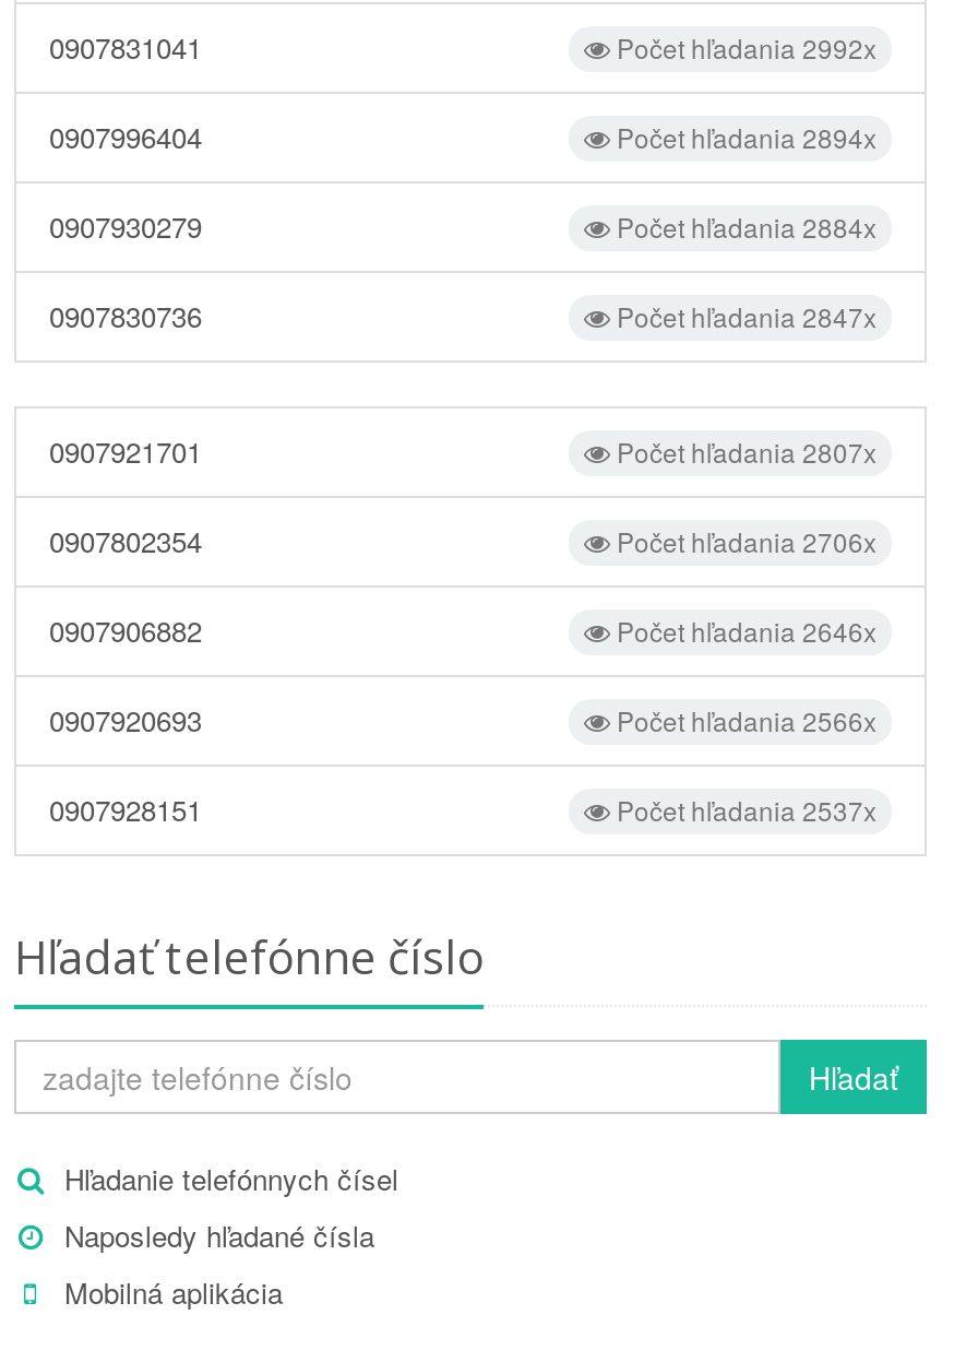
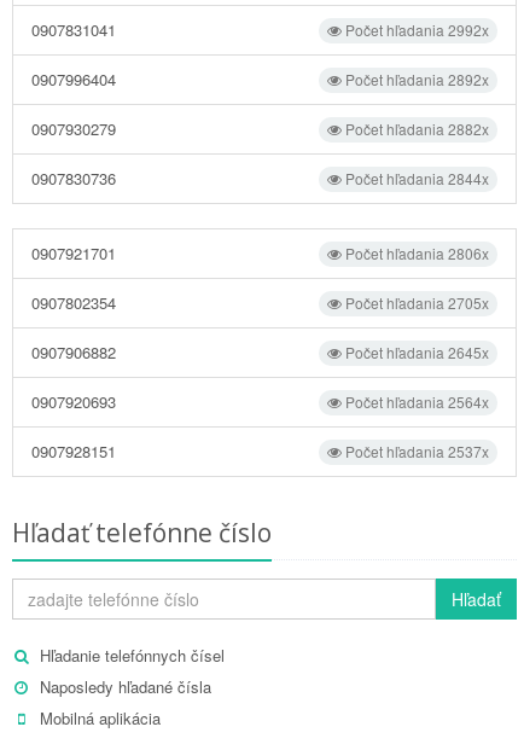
[610,117,877,154] Počet hľadania 2894x -> [342,68,489,89] Počet hľadania 2892x
[610,207,877,244] Počet hľadania 2884x -> [342,118,489,139] Počet hľadania 2882x
[610,296,877,334] Počet hľadania 2847x -> [342,168,489,188] Počet hľadania 2844x
[610,432,877,469] Počet hľadania 2807x -> [342,242,489,263] Počet hľadania 2806x
[610,521,877,559] Počet hľadania 2706x -> [342,292,489,312] Počet hľadania 2705x
[610,611,877,648] Počet hľadania 2646x -> [342,341,489,362] Počet hľadania 2645x
[610,701,877,738] Počet hľadania 2566x -> [342,391,489,411] Počet hľadania 2564x

